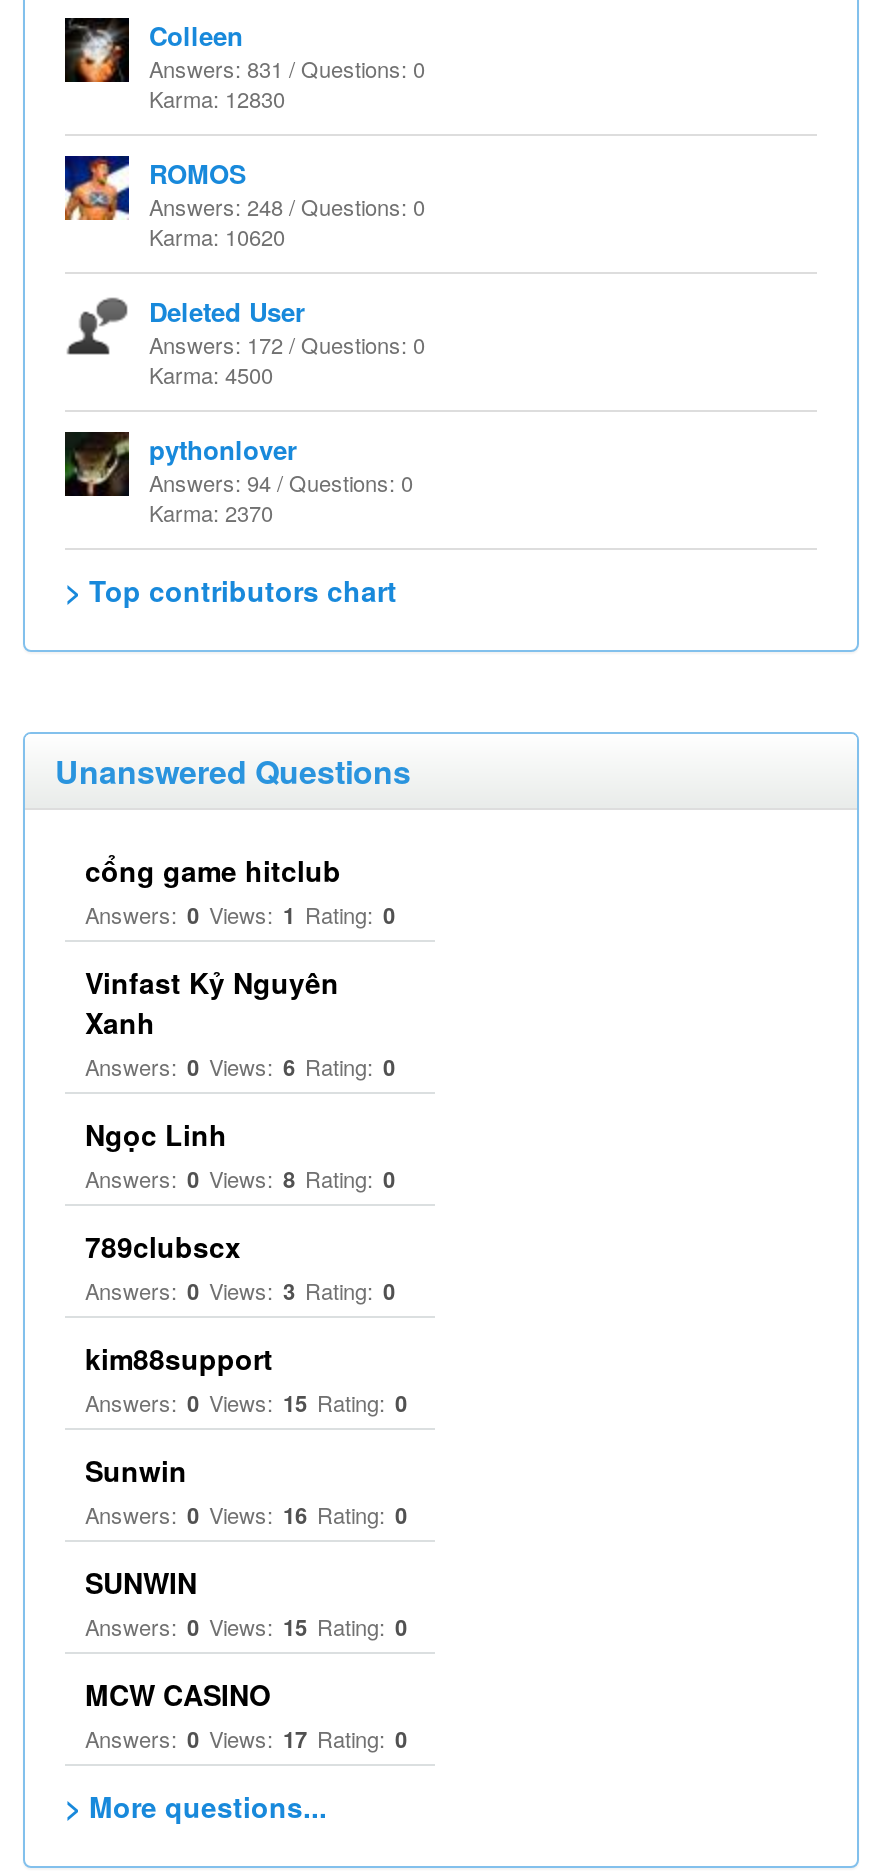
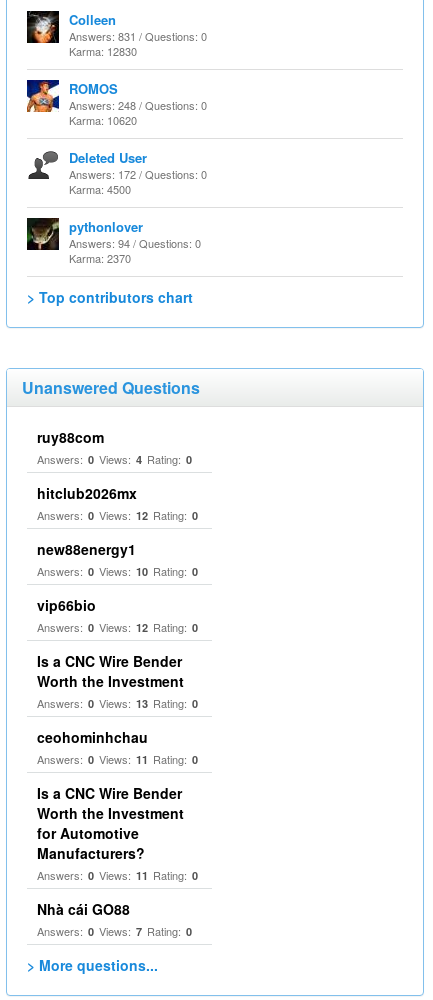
[85,850,395,930] cổng game hitclub | Answers: 0 Views: 1 Rating: 0 -> [37,427,192,467] ruy88com | Answers: 0 Views: 4 Rating: 0
[85,962,395,1082] Vinfast Kỷ Nguyên | Xanh | Answers: 0 Views: 6 Rating: 0 -> [37,483,198,523] hitclub2026mx | Answers: 0 Views: 12 Rating: 0
[85,1114,395,1194] Ngọc Linh | Answers: 0 Views: 8 Rating: 0 -> [37,539,198,579] new88energy1 | Answers: 0 Views: 10 Rating: 0
[85,1226,395,1306] 789clubscx | Answers: 0 Views: 3 Rating: 0 -> [37,595,198,635] vip66bio | Answers: 0 Views: 12 Rating: 0
[85,1338,407,1418] kim88support | Answers: 0 Views: 15 Rating: 0 -> [37,651,198,711] Is a CNC Wire Bender | Worth the Investment | Answers: 0 Views: 13 Rating: 0
[85,1450,407,1530] Sunwin | Answers: 0 Views: 16 Rating: 0 -> [37,727,198,767] ceohominhchau | Answers: 0 Views: 11 Rating: 0
[85,1562,407,1642] SUNWIN | Answers: 0 Views: 15 Rating: 0 -> [37,783,198,883] Is a CNC Wire Bender | Worth the Investment | for Automotive | Manufacturers? | Answers: 0 Views: 11 Rating: 0
[85,1674,407,1754] MCW CASINO | Answers: 0 Views: 17 Rating: 0 -> [37,899,192,939] Nhà cái GO88 | Answers: 0 Views: 7 Rating: 0

